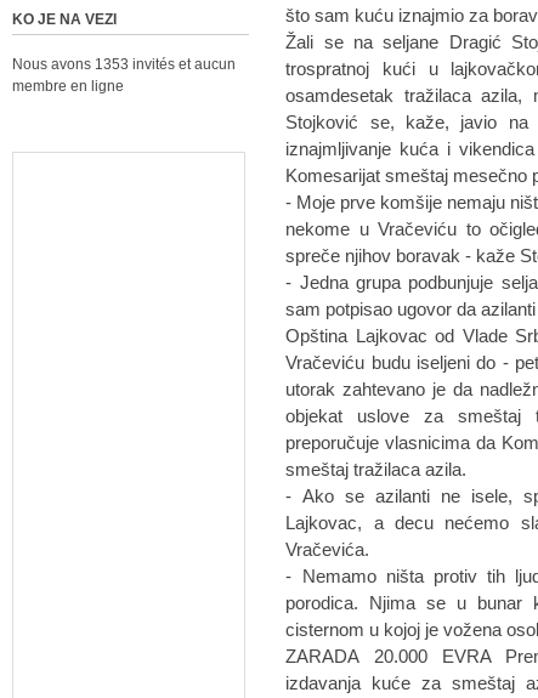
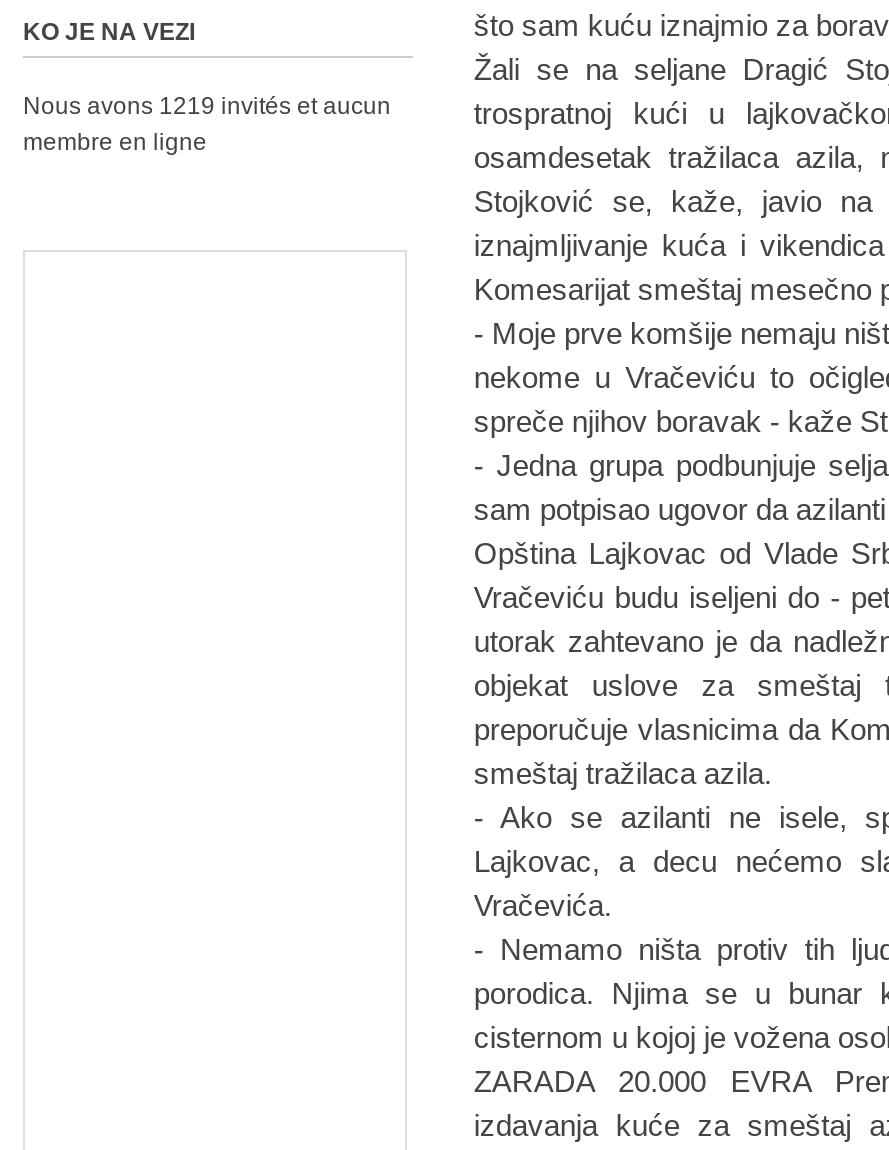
[12,56,236,73] Nous avons 1353 invités et aucun -> [23,92,391,120] Nous avons 1219 invités et aucun

